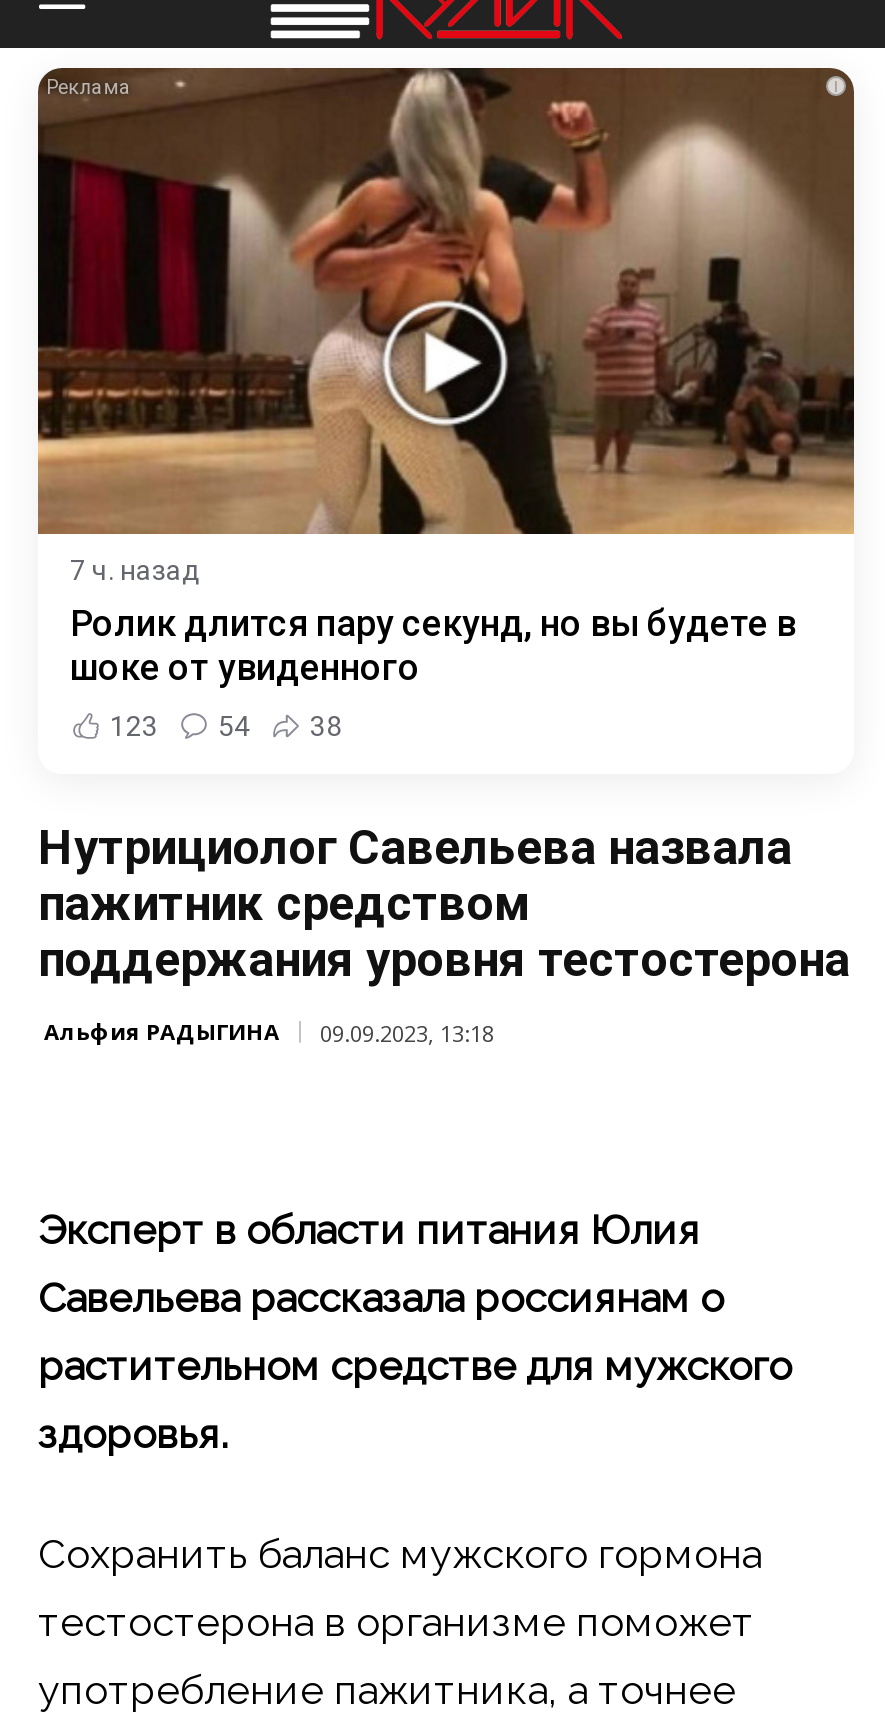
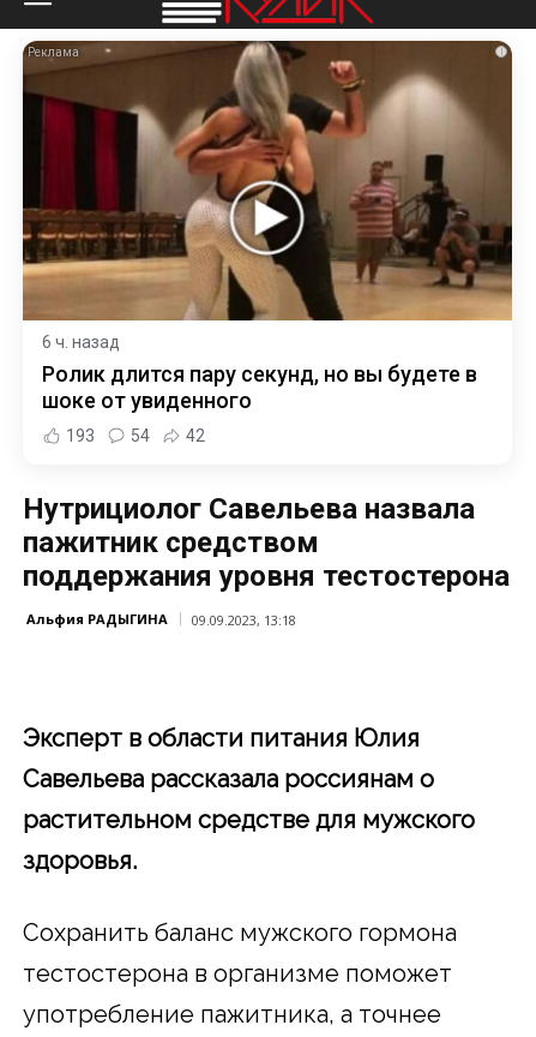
[70,553,200,585] 7 ч. назад -> [42,332,120,351] 6 ч. назад
[110,709,158,741] 123 -> [66,425,95,445] 193
[310,709,342,741] 38 -> [186,425,205,445] 42

